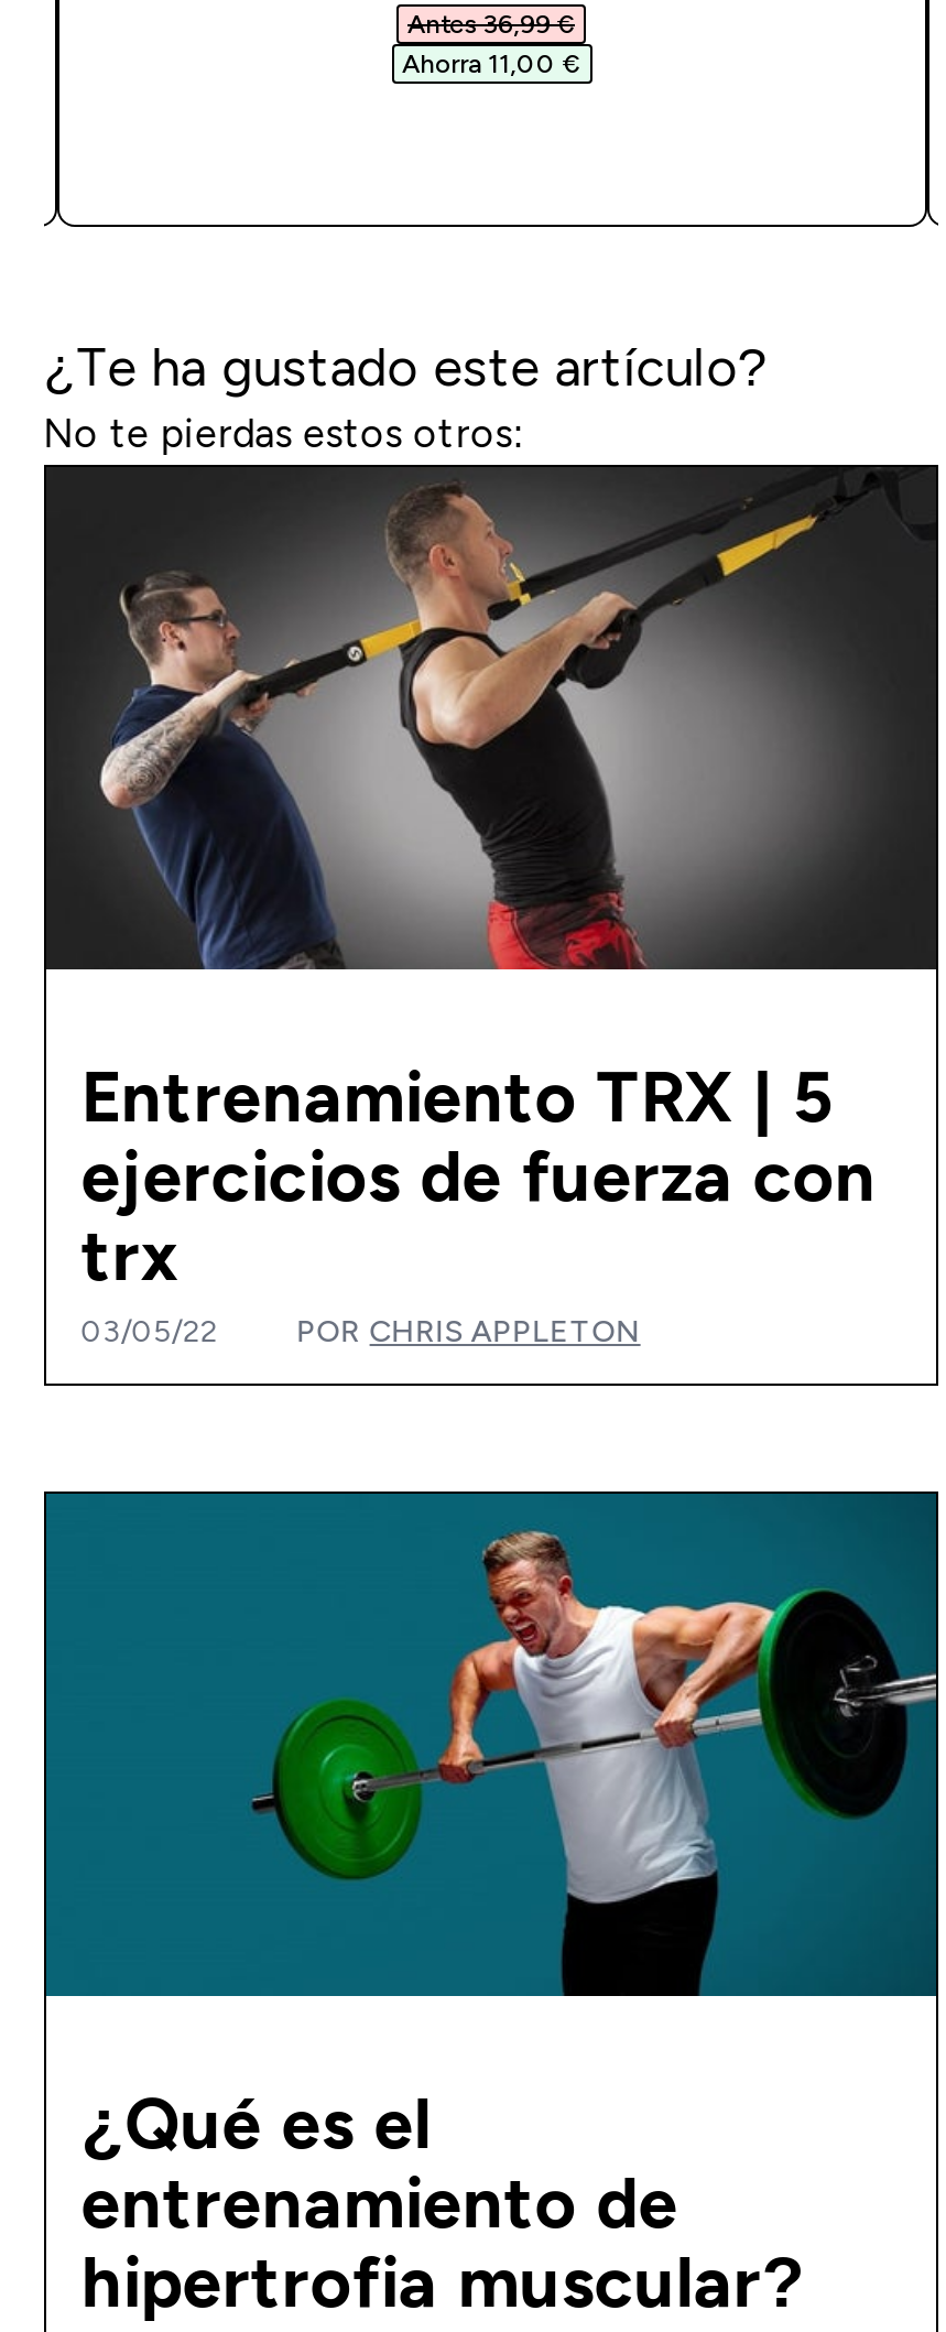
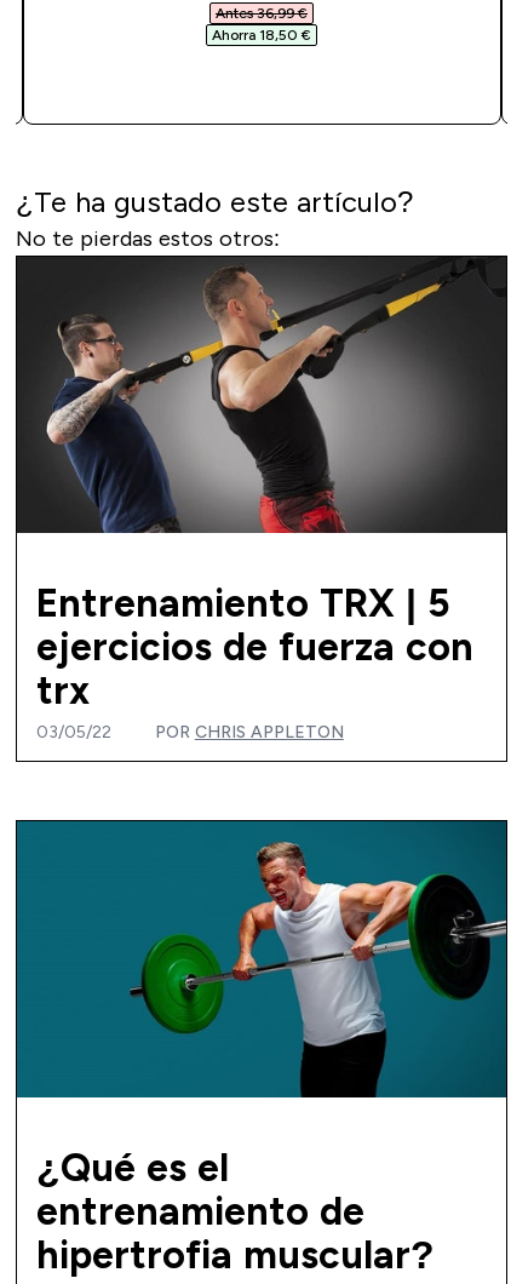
[402,49,580,80] Ahorra 11,00 € -> [212,27,311,44] Ahorra 18,50 €

